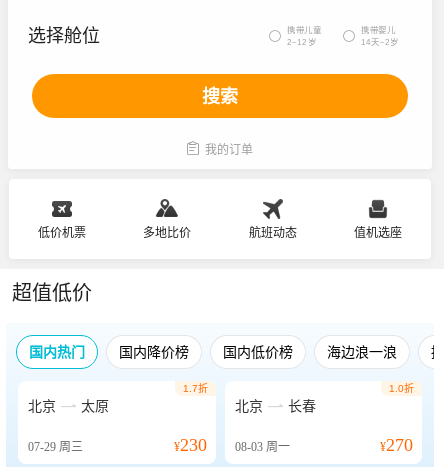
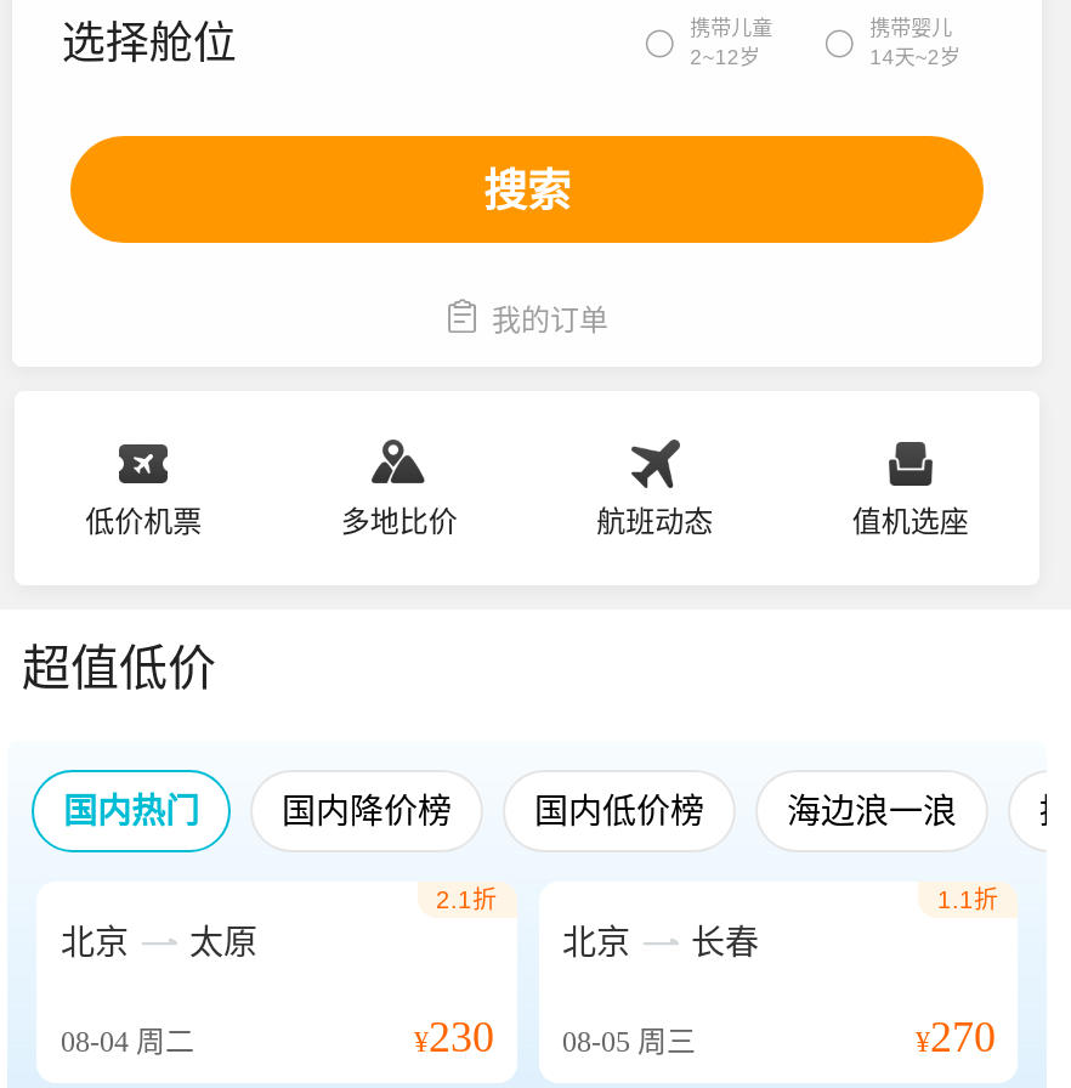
[182,383,207,394] 1.7折 -> [436,886,497,913] 2.1折
[389,383,414,394] 1.0折 -> [937,886,998,913] 1.1折
[28,440,83,454] 07-29周三 -> [61,1025,194,1059] 08-04周二
[173,435,289,455] ¥230 08-03周一 -> [414,1013,696,1061] ¥230 08-05周三

